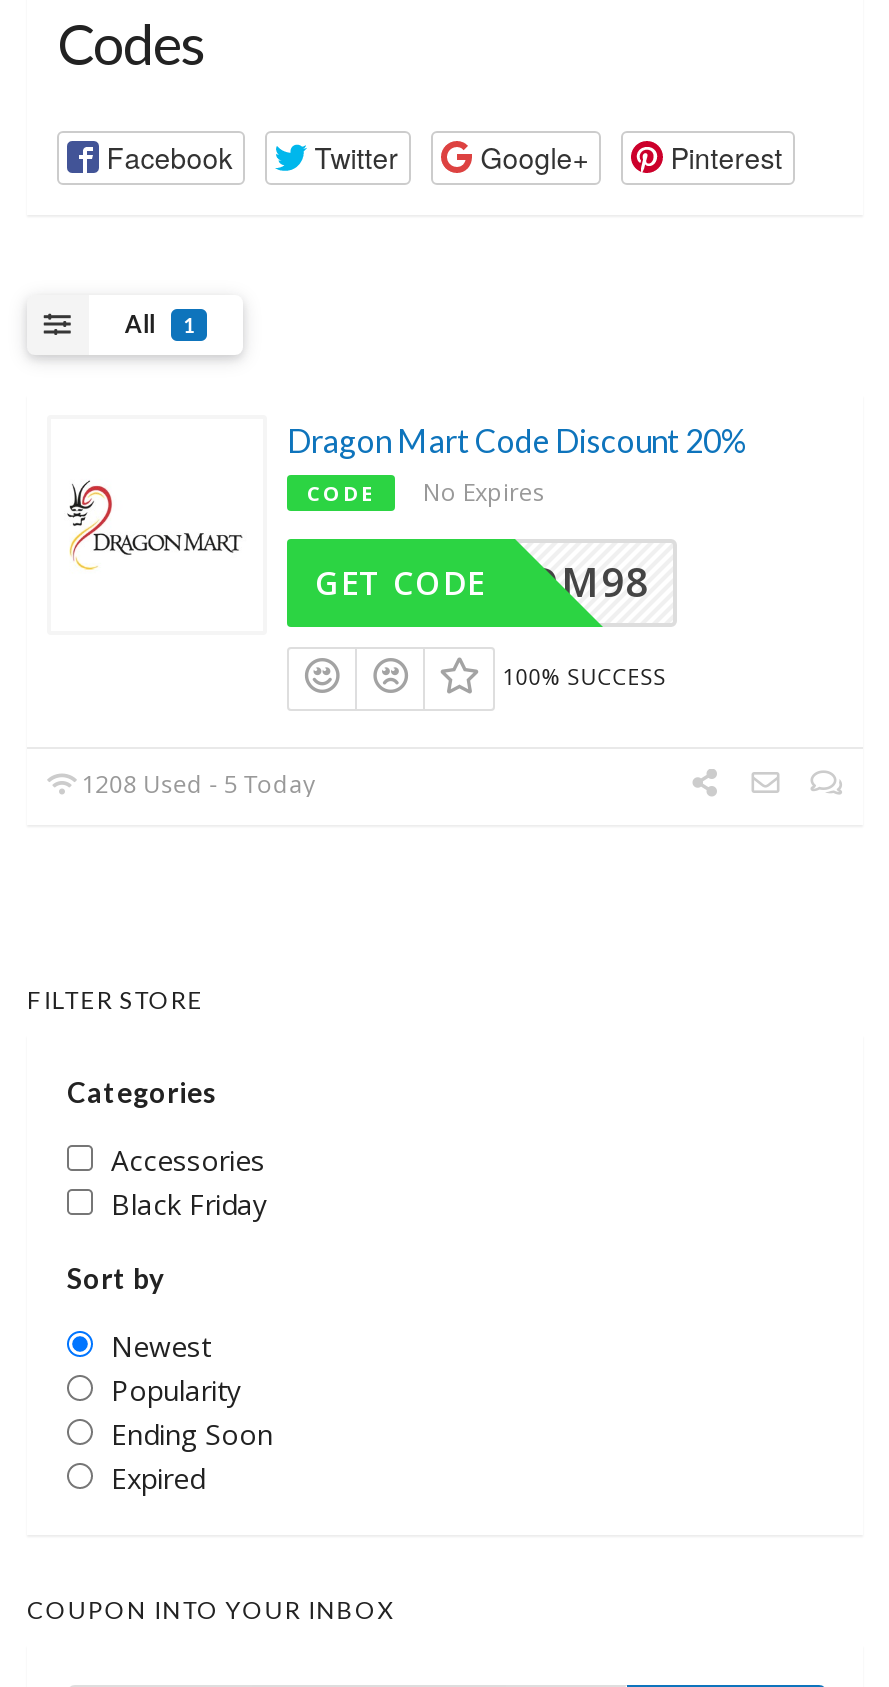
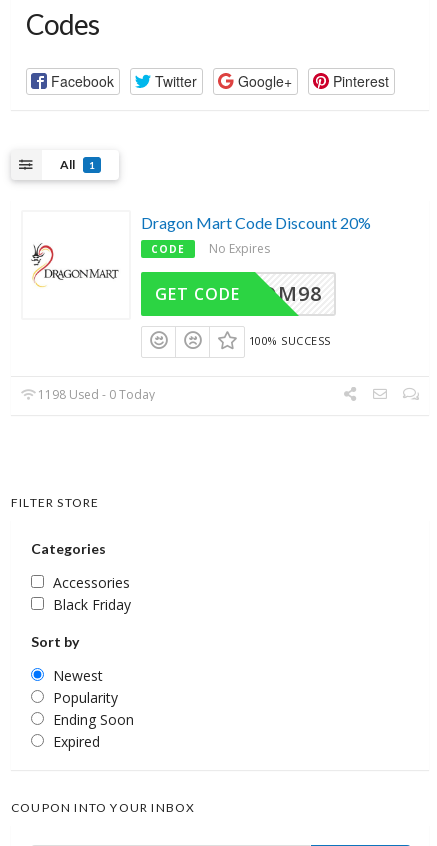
[75,767,315,801] 1208 Used - 5 Today -> [35,386,155,403] 1198 Used - 0 Today

